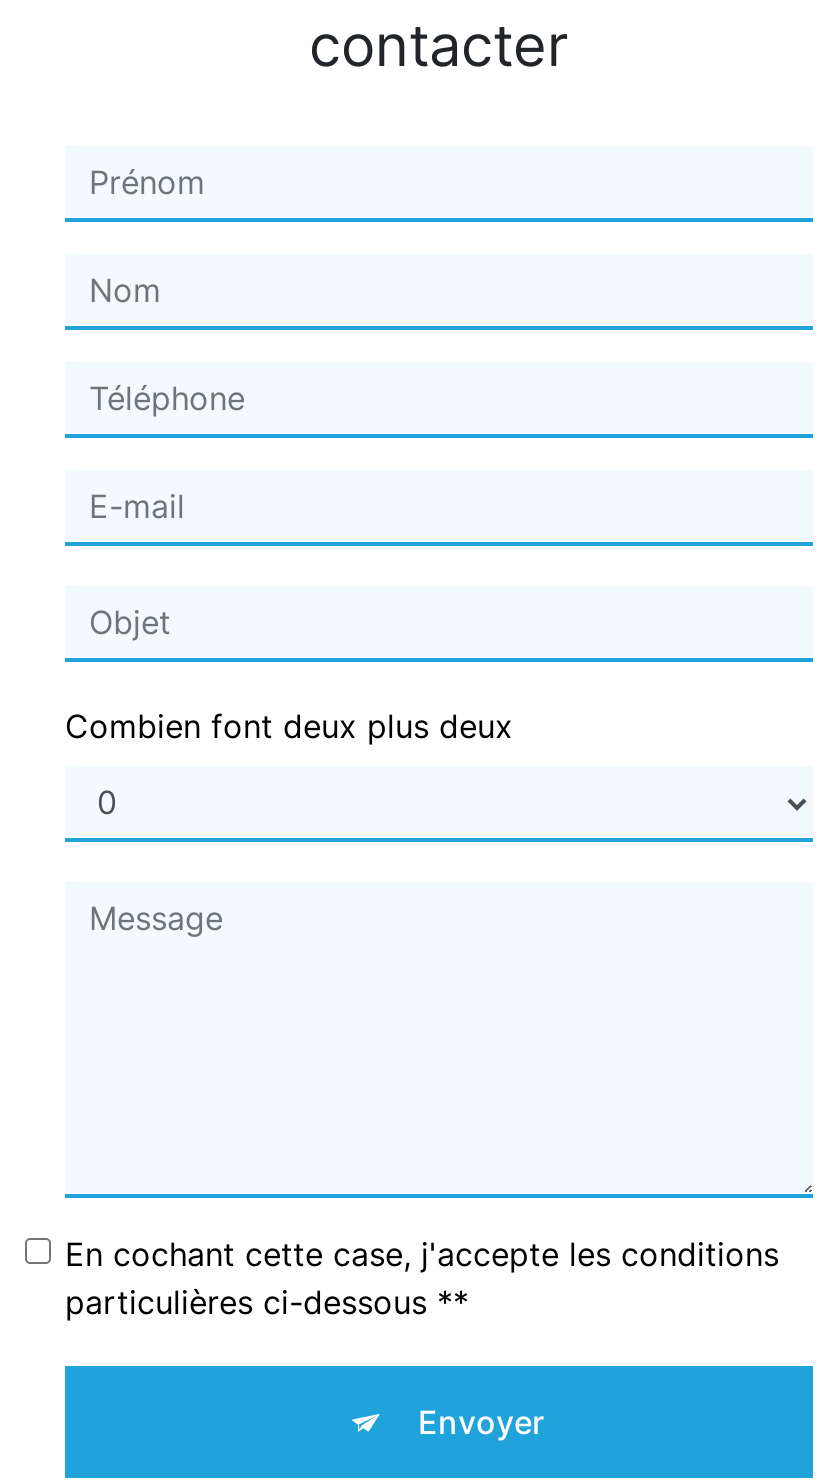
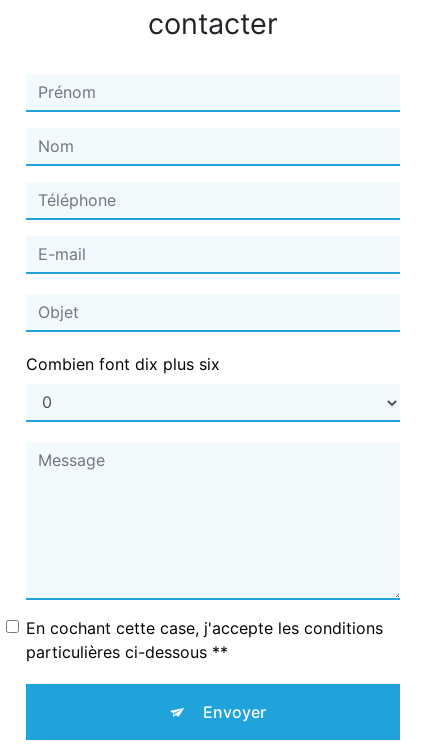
[65,705,513,745] Combien font deux plus deux -> [26,354,220,374] Combien font dix plus six

